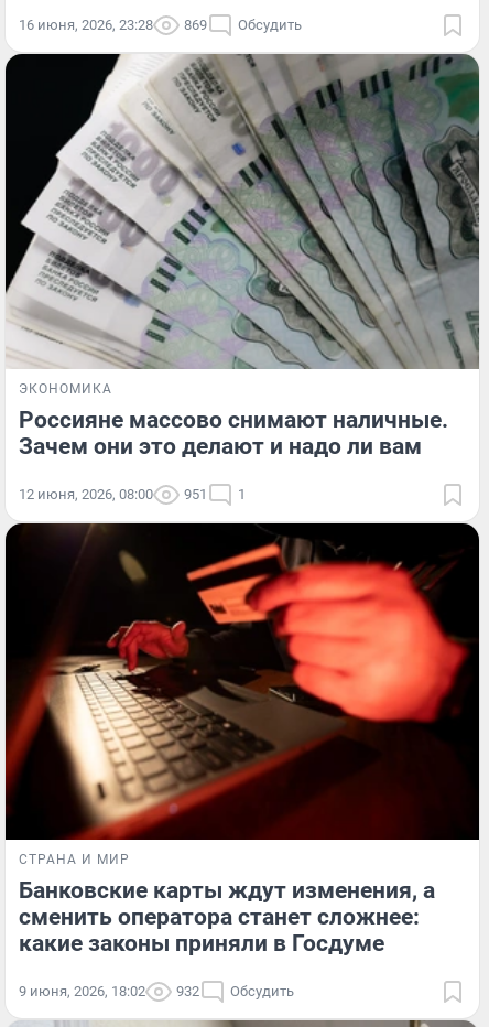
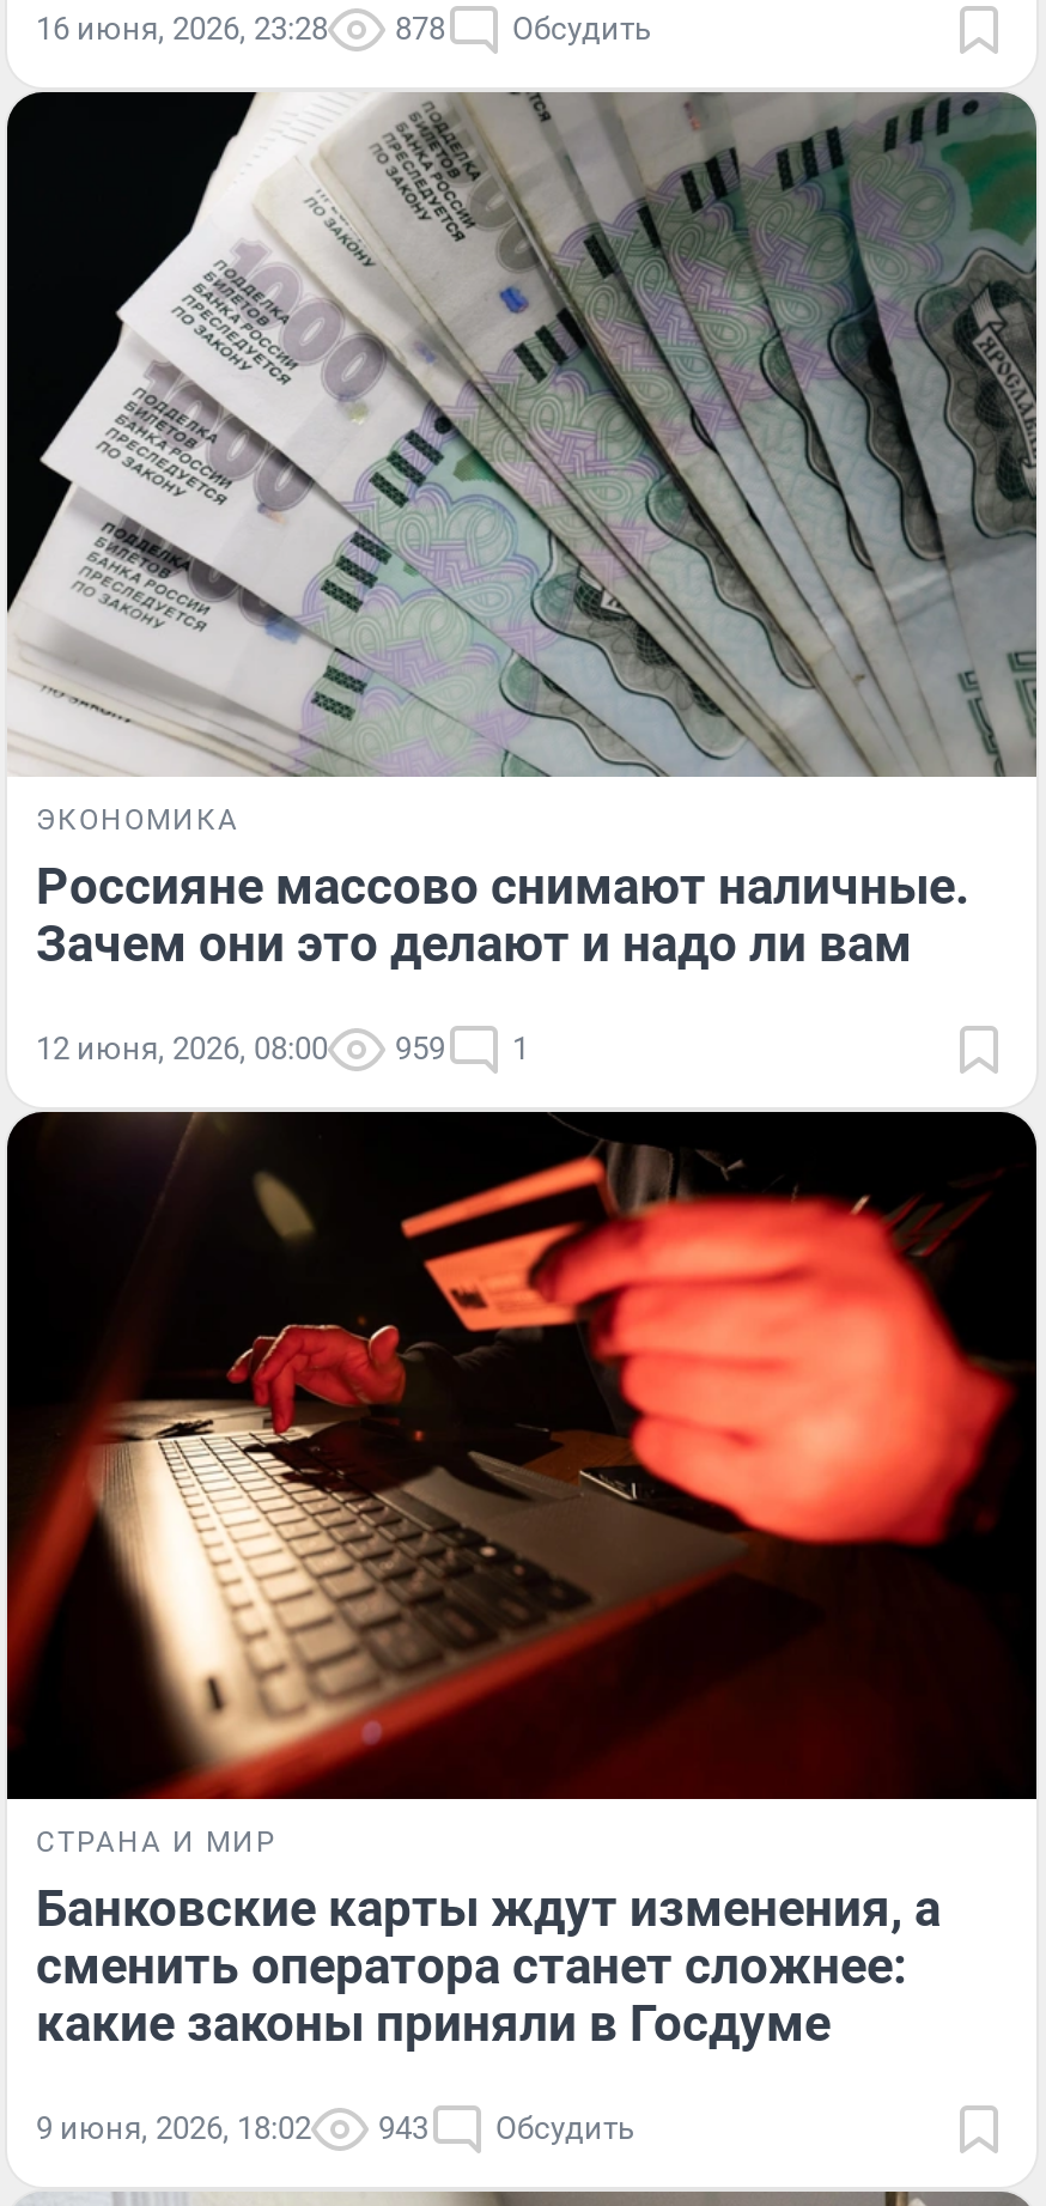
[19,16,302,33] 16 июня, 2026, 23:28 869 Обсудить -> [36,10,651,46] 16 июня, 2026, 23:28 878 Обсудить
[19,486,246,503] 12 июня, 2026, 08:00 951 1 -> [36,1031,529,1067] 12 июня, 2026, 08:00 959 1
[19,983,294,999] 9 июня, 2026, 18:02 932 Обсудить -> [36,2110,634,2146] 9 июня, 2026, 18:02 943 Обсудить

